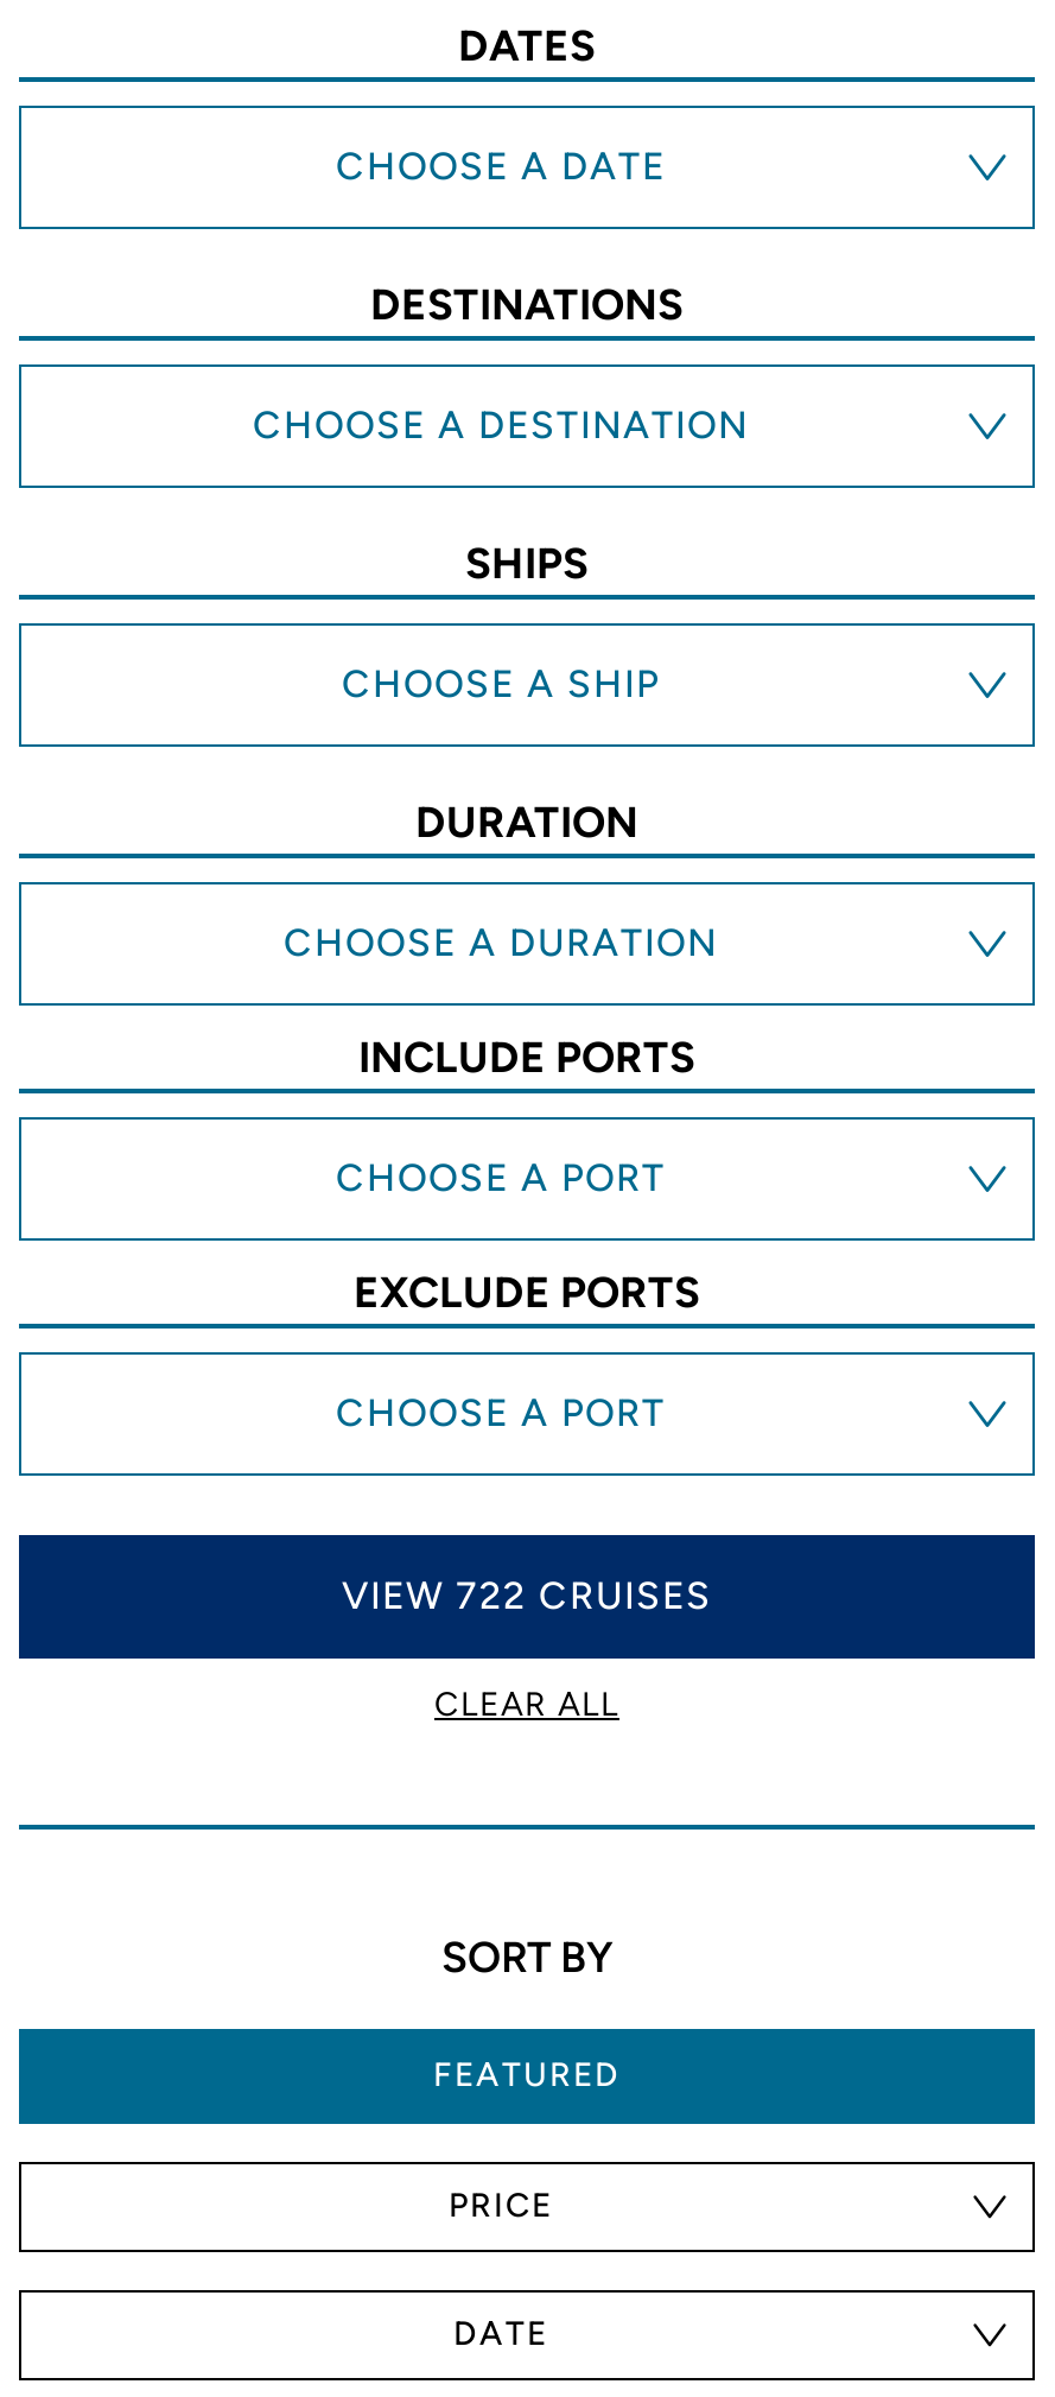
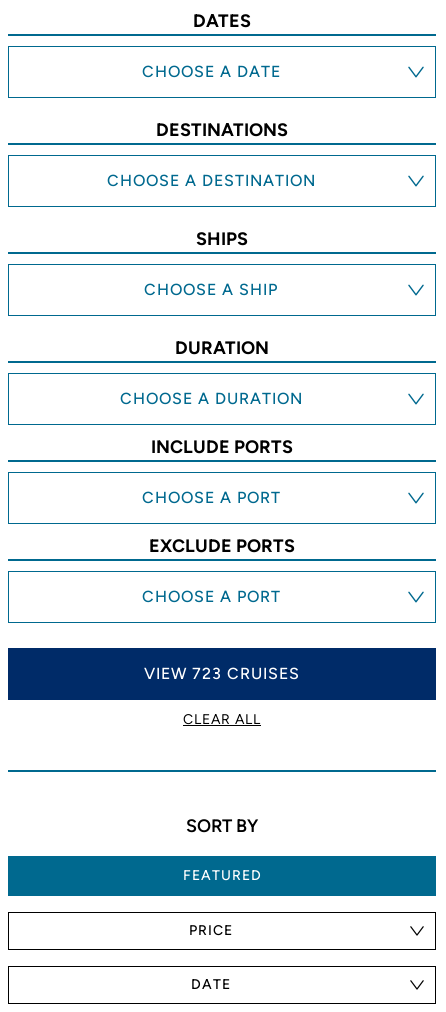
[342,1573,712,1618] VIEW 722 CRUISES -> [144,664,300,683] VIEW 723 CRUISES

